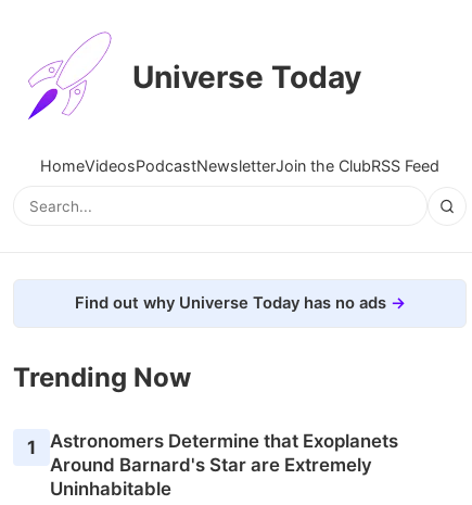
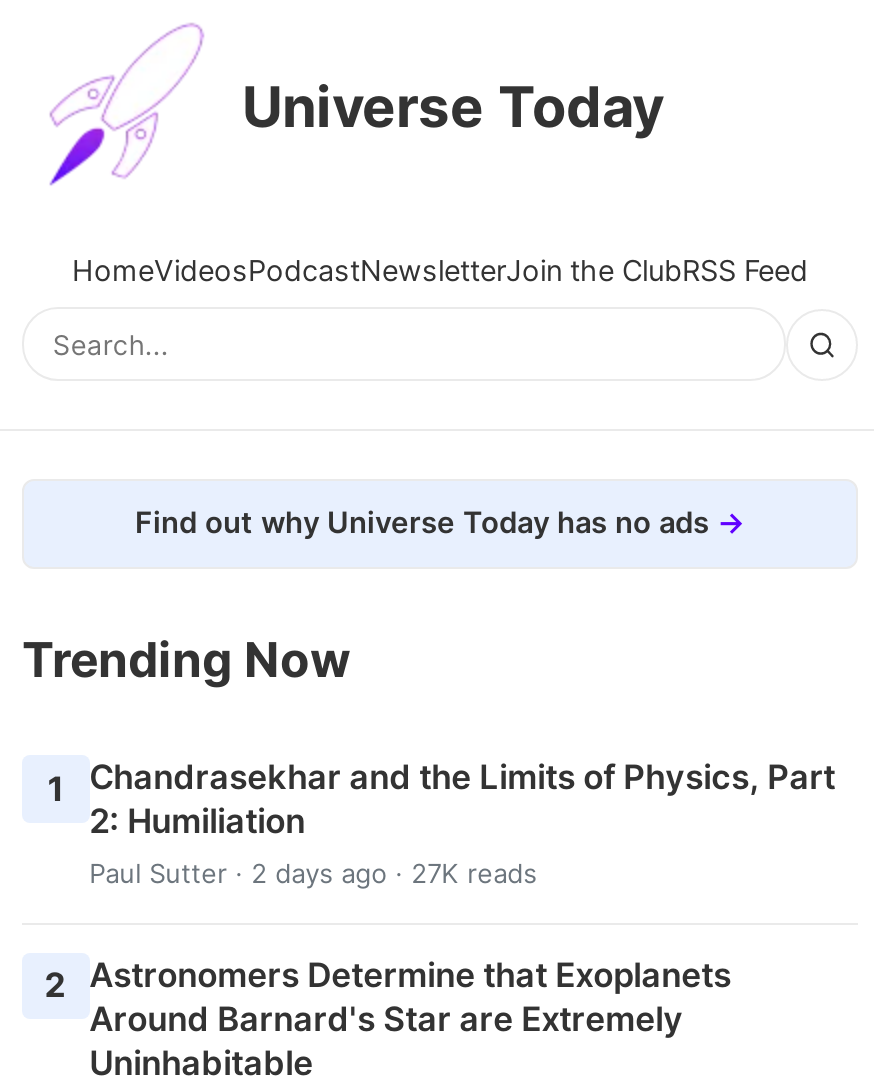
[49,430,398,452] Astronomers Determine that Exoplanets -> [45,758,835,1006] Chandrasekhar and the Limits of Physics, Part | 2: Humiliation | Paul Sutter · 2 days ago · 27K reads | 2 Astronomers Determine that Exoplanets

